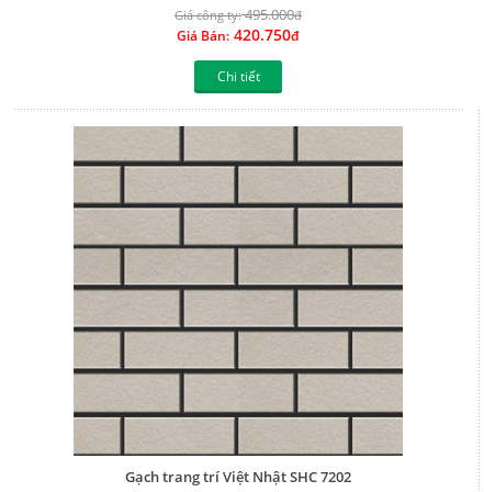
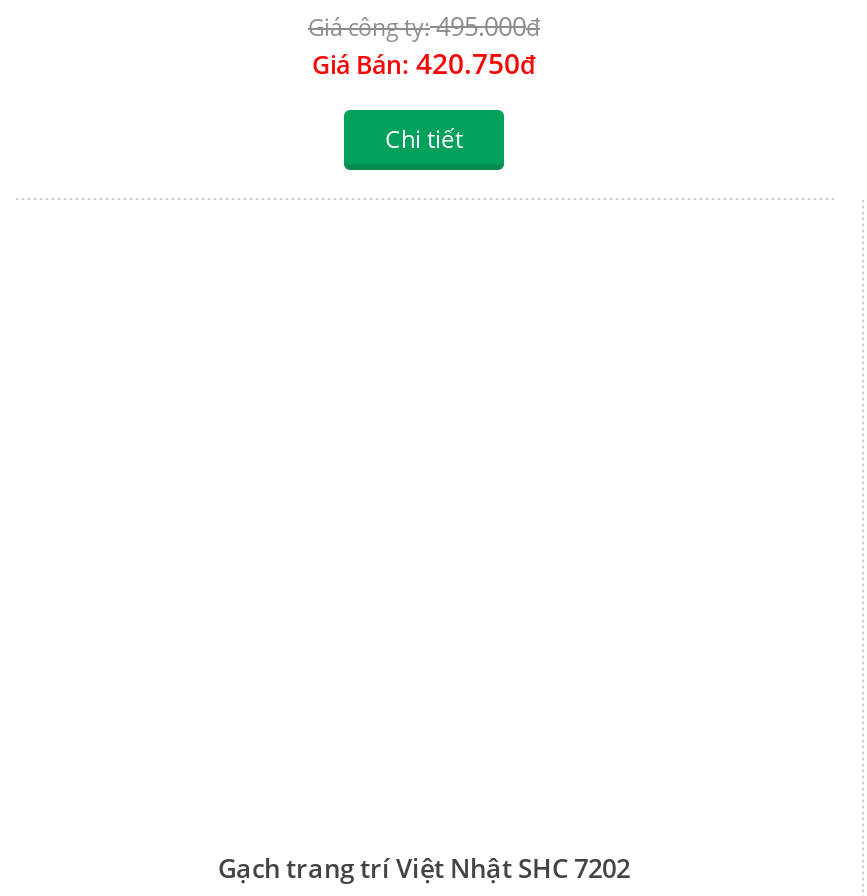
[72,125,404,457] [image] -> none

